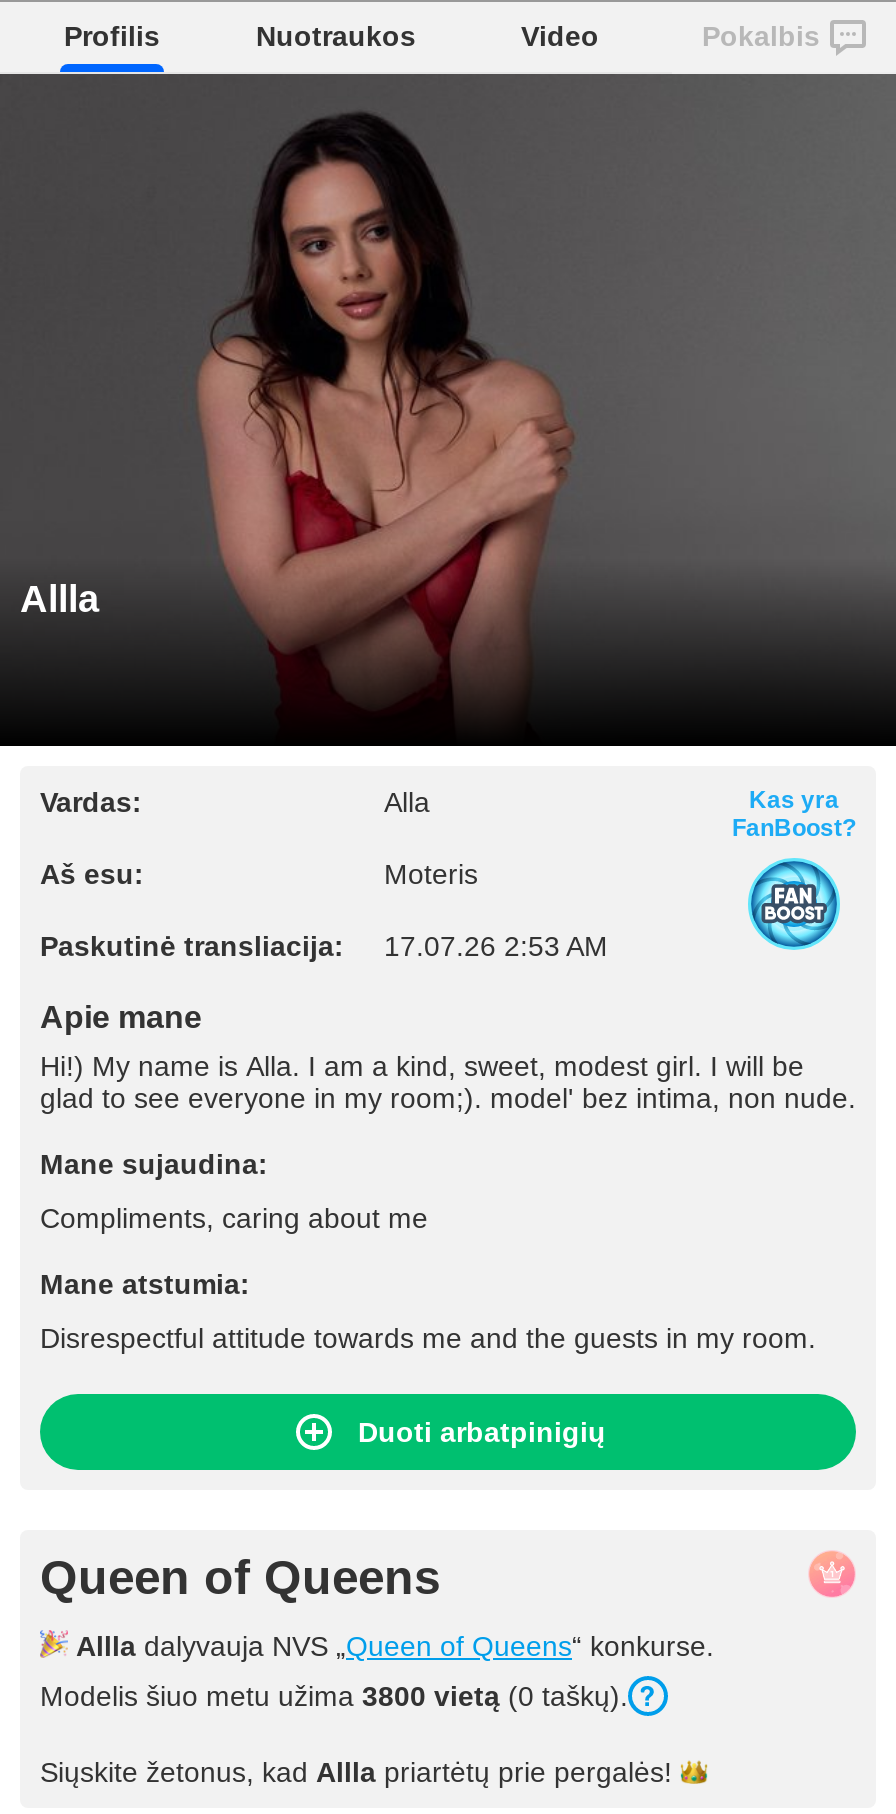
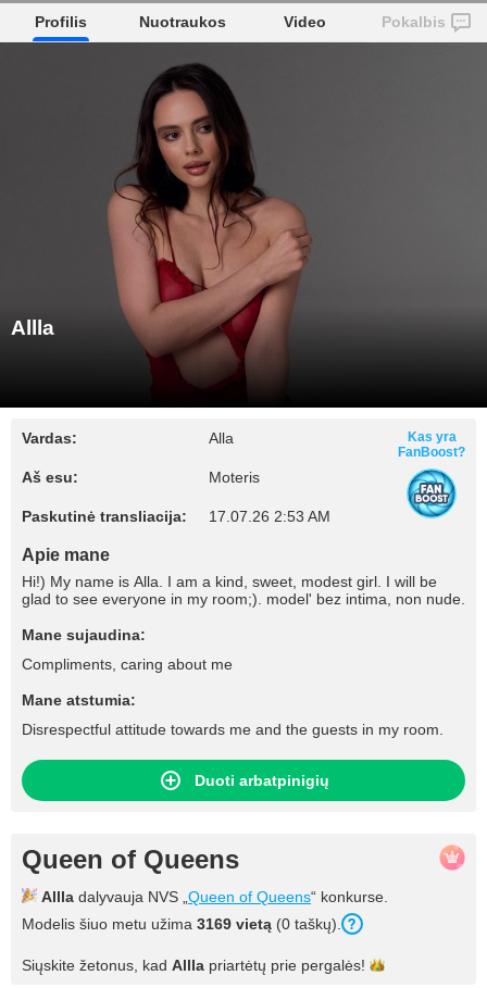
[40,1680,628,1712] Modelis šiuo metu užima 3800 vietą (0 taškų). -> [22,915,341,933] Modelis šiuo metu užima 3169 vietą (0 taškų).

